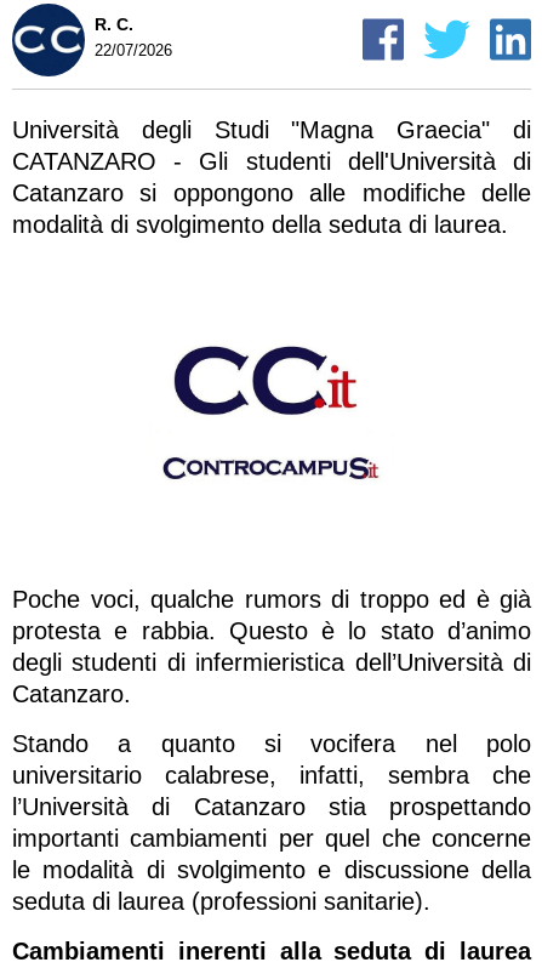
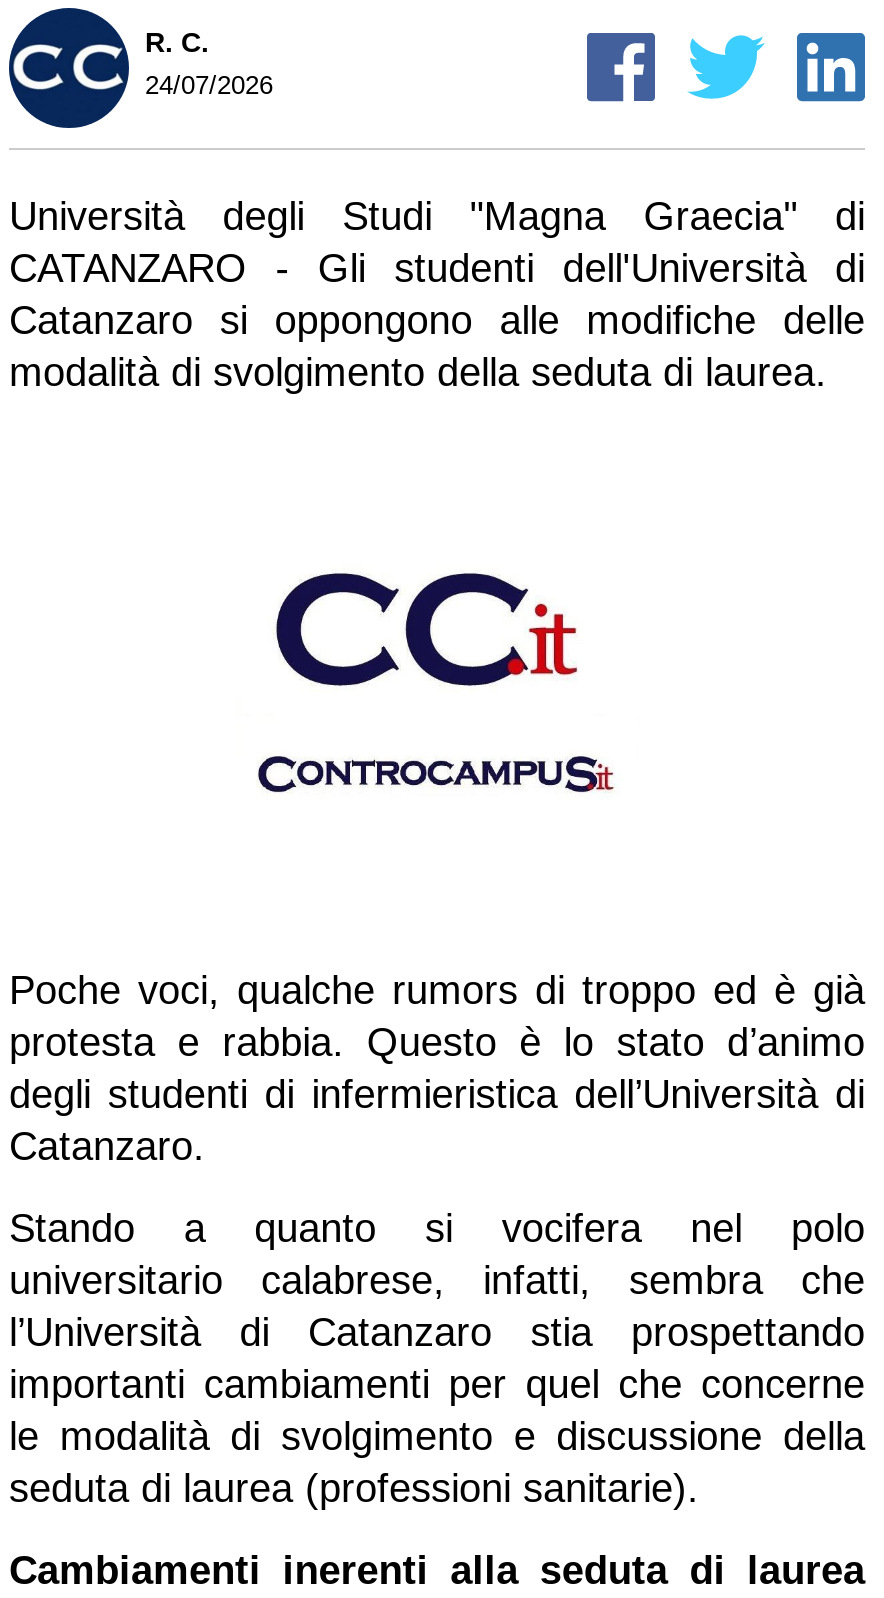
[95,41,172,60] 22/07/2026 -> [145,70,273,100] 24/07/2026

